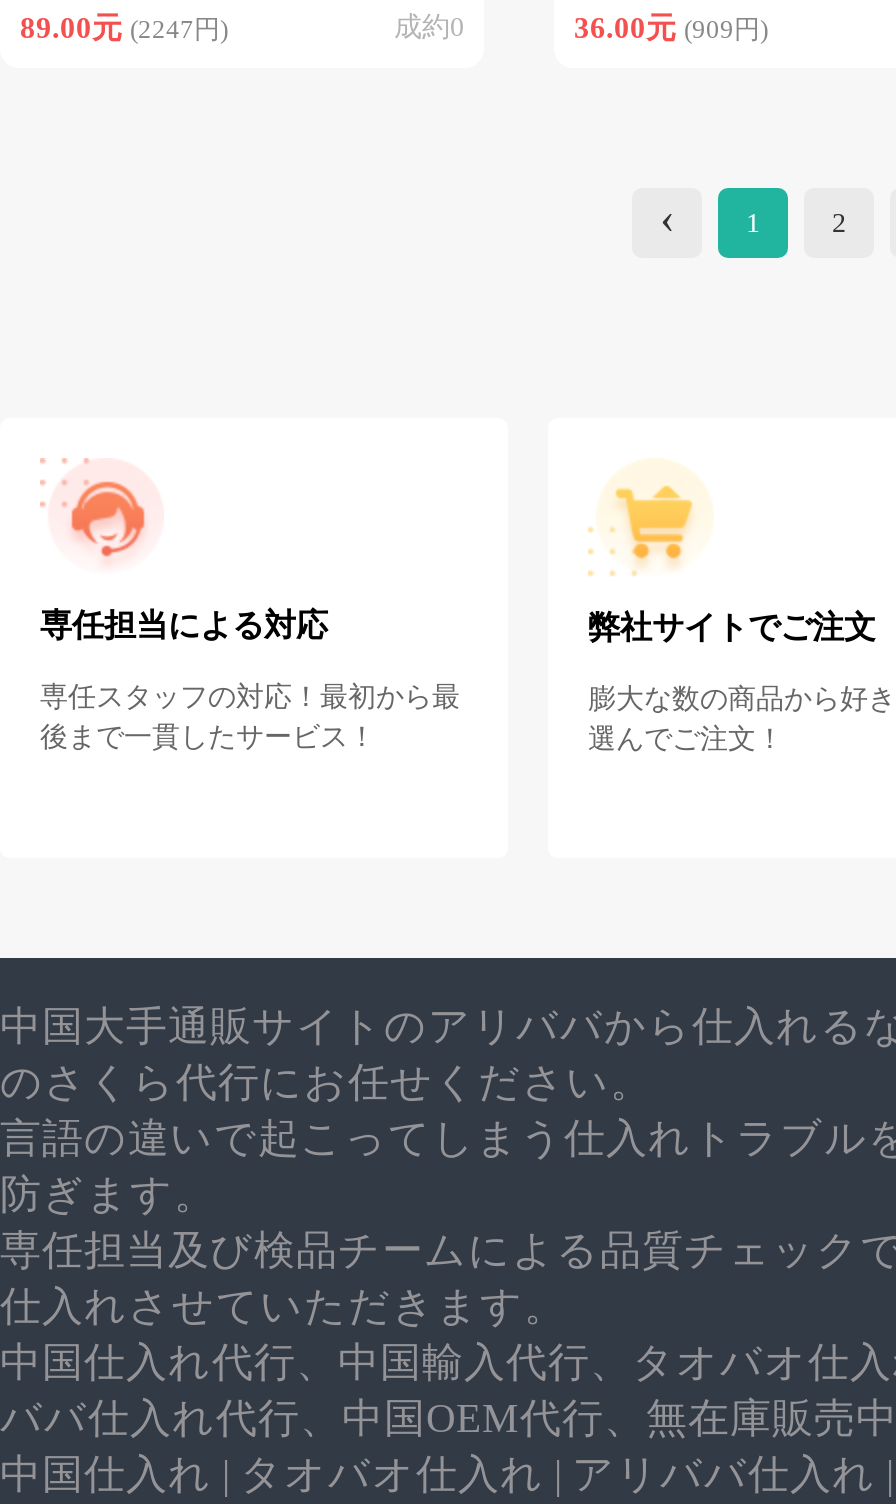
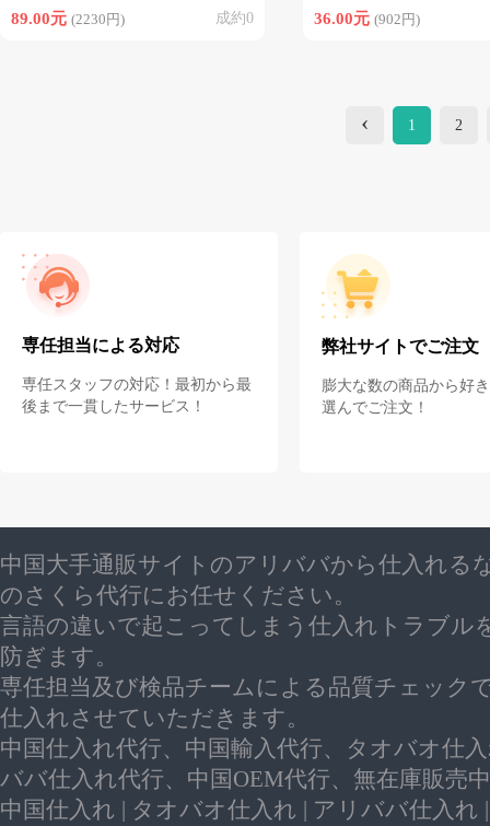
[20,12,228,44] 89.00元 (2247円) -> [11,10,125,27] 89.00元 (2230円)
[574,12,768,44] 36.00元 (909円) -> [314,10,420,27] 36.00元 (902円)

